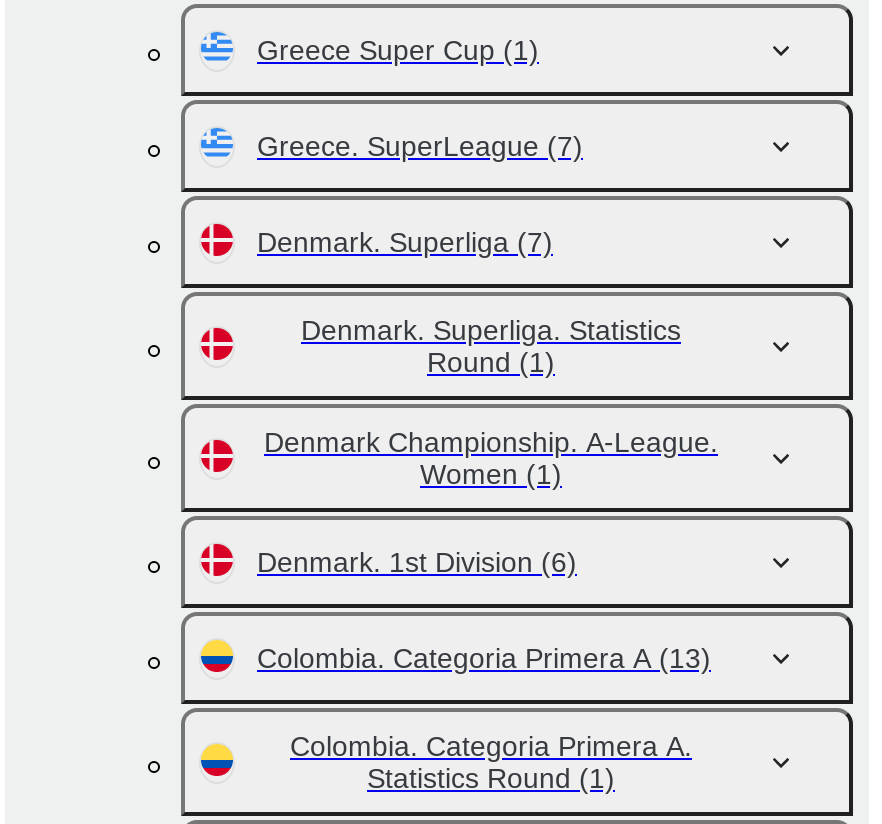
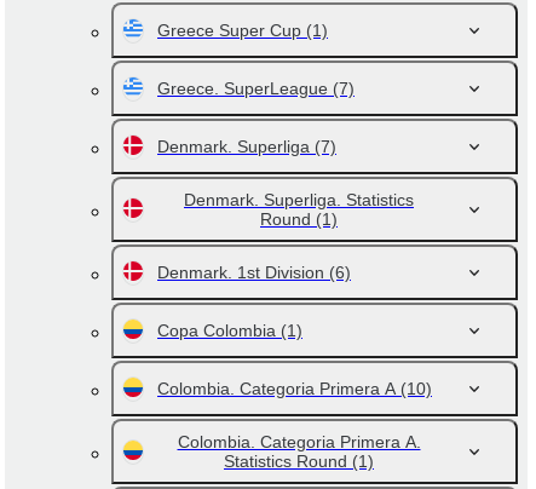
[264,426,718,490] Denmark Championship. A-League. | Women (1) -> none
moved [257,546,577,578] -> [157,263,351,282]: Denmark. 1st Division (6)
[257,642,711,674] Colombia. Categoria Primera A (13) -> [157,321,432,398] Copa Colombia (1) | Colombia. Categoria Primera A (10)

